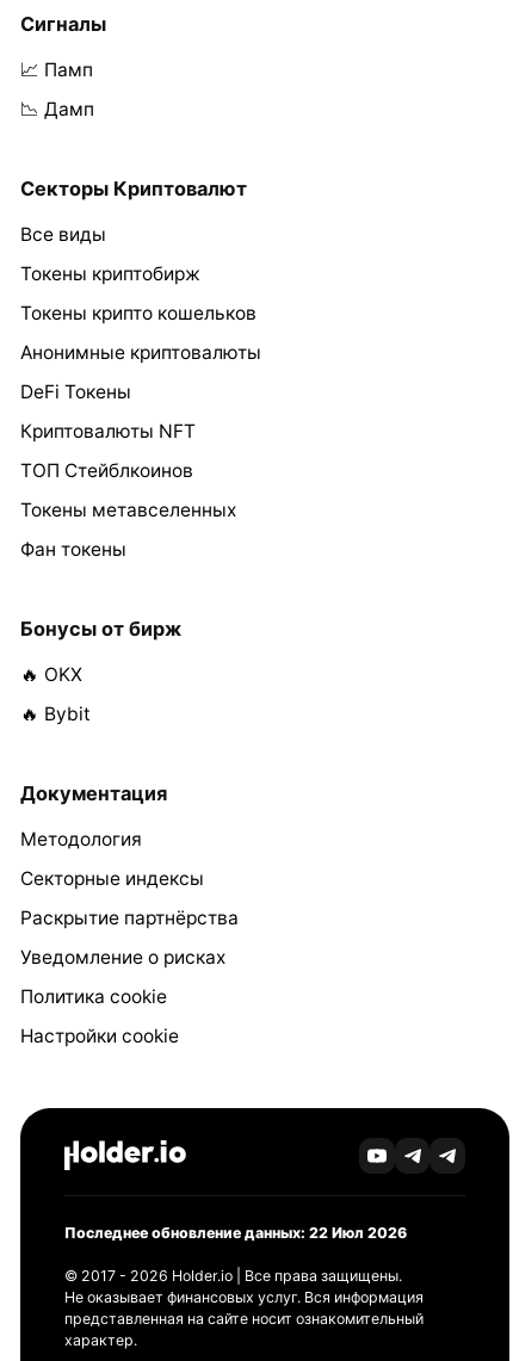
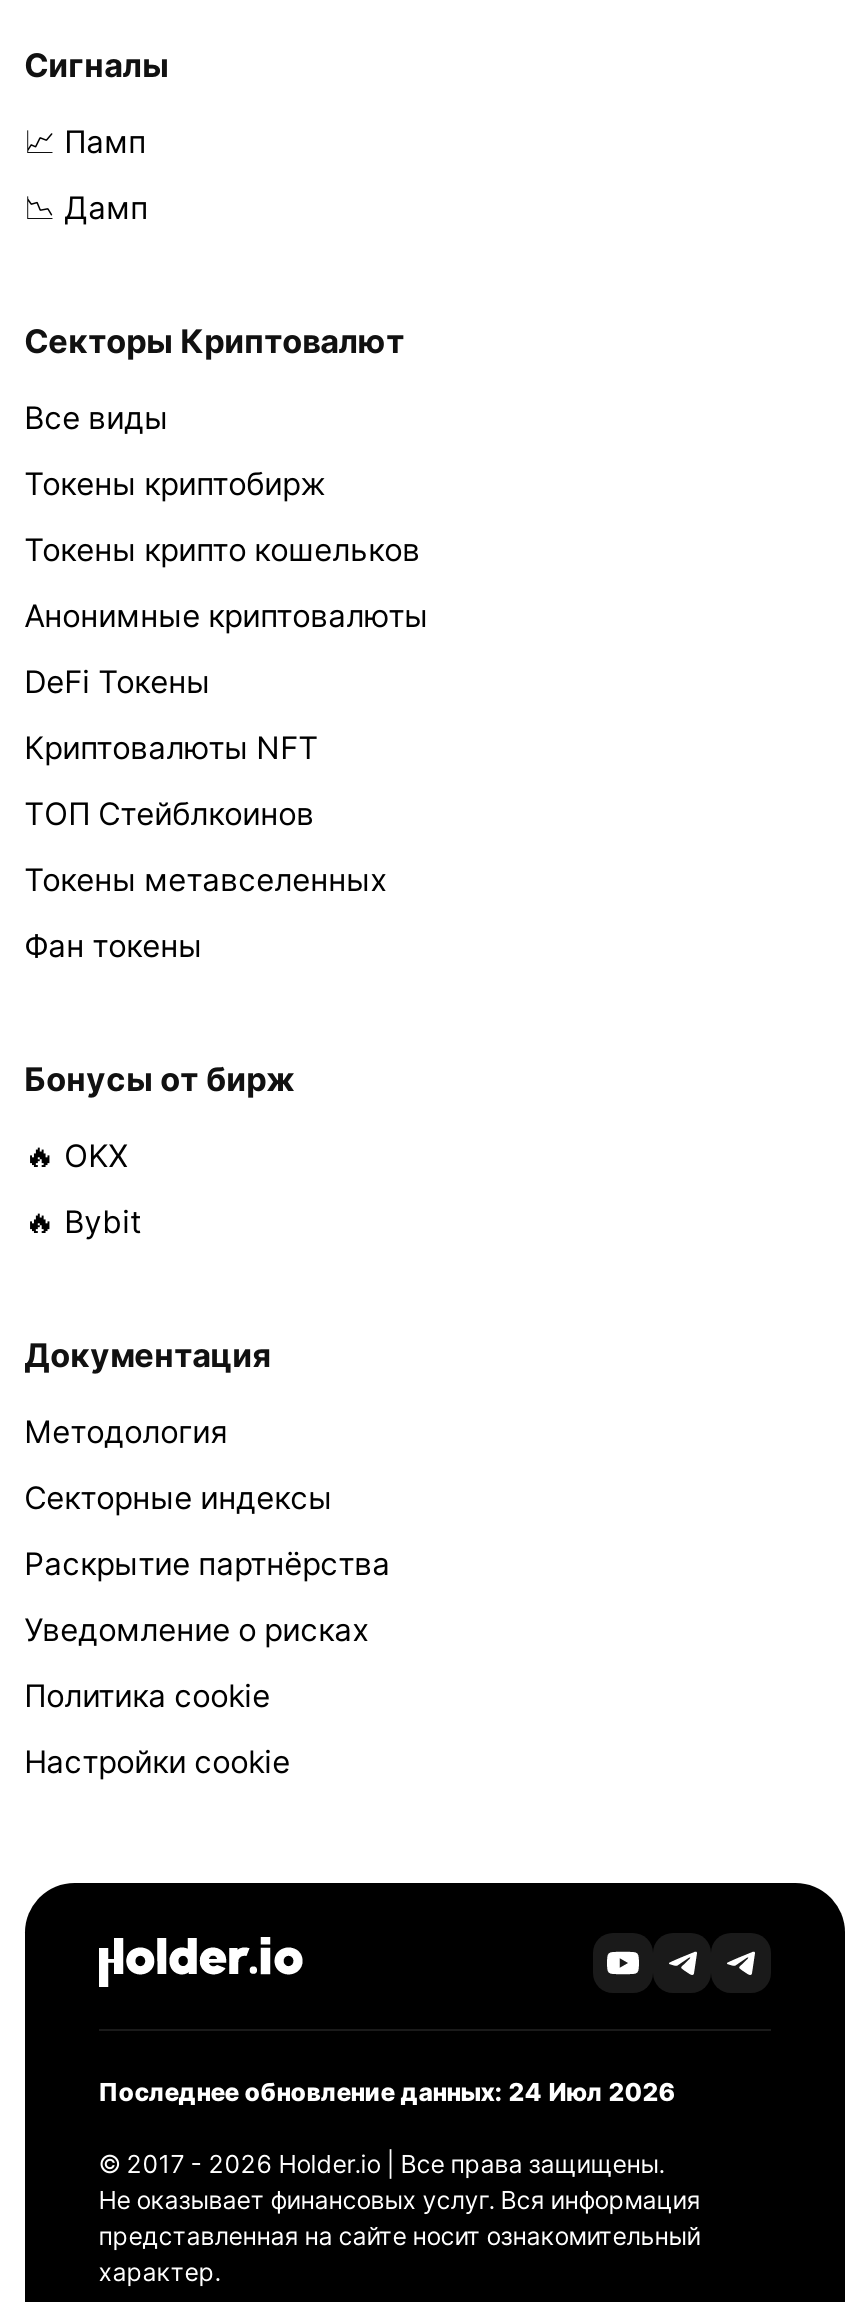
[64,1224,407,1242] Последнее обновление данных: 22 Июл 2026 -> [99,2078,675,2108] Последнее обновление данных: 24 Июл 2026

